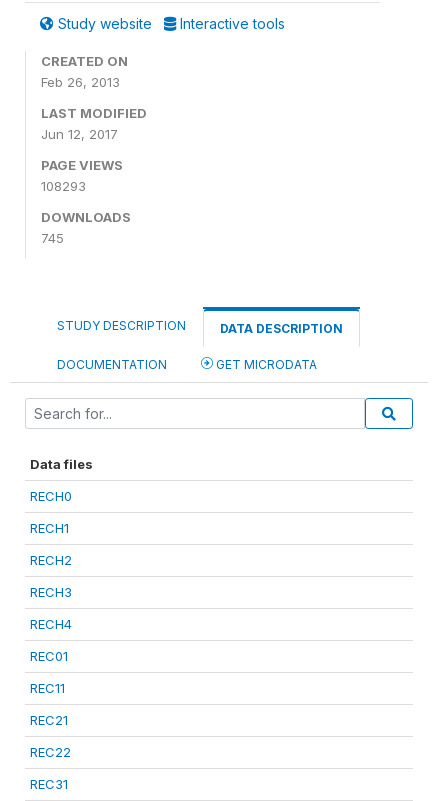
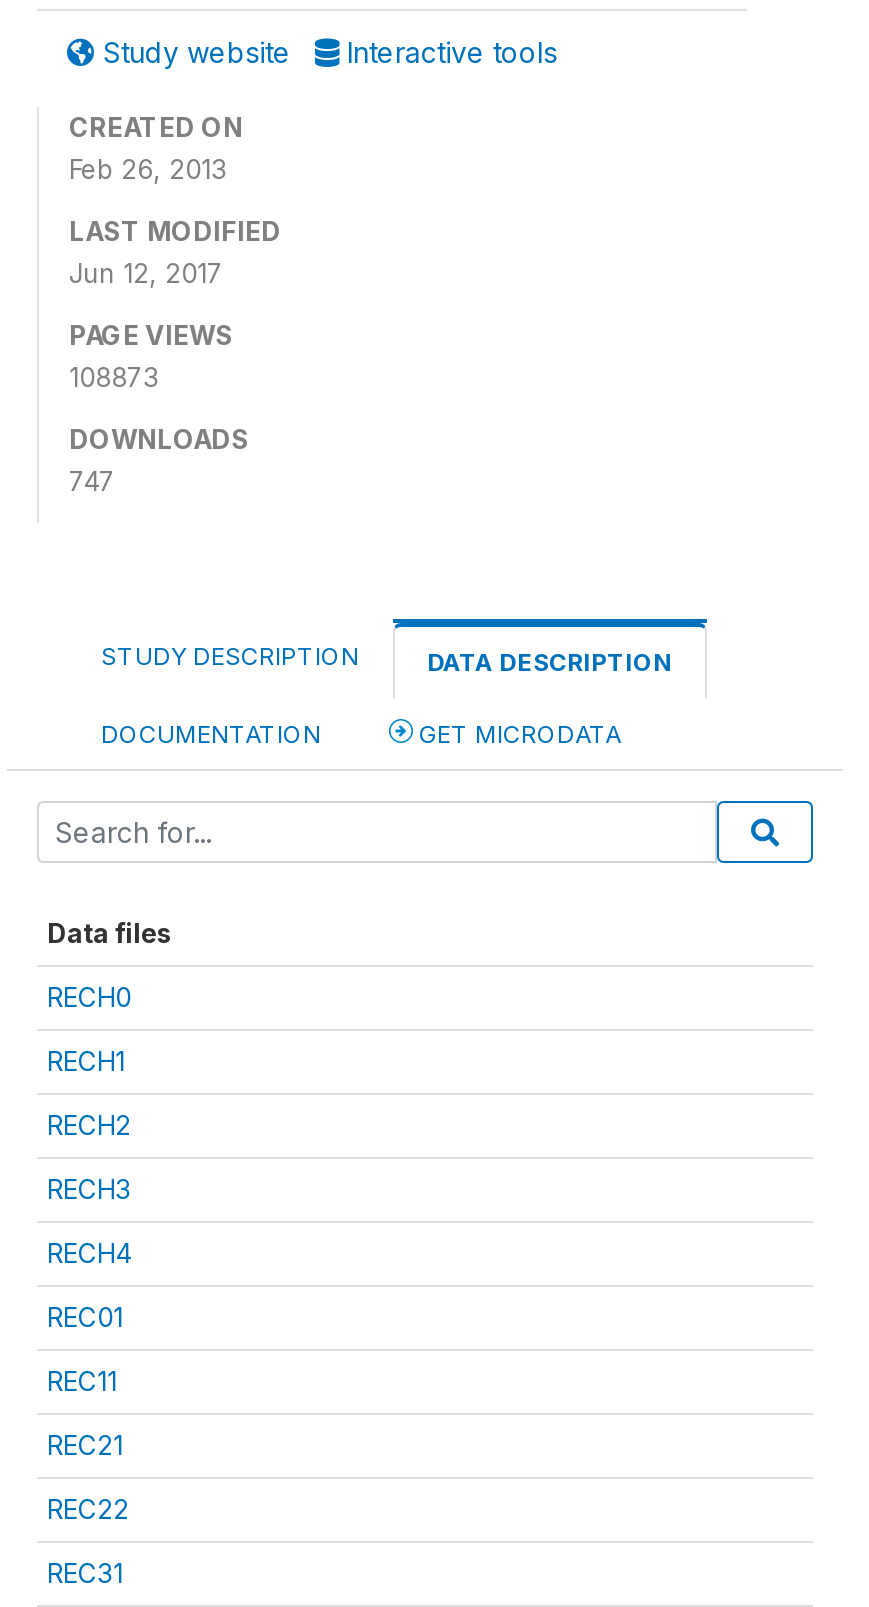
[41,178,86,194] 108293 -> [69,361,159,393] 108873
[41,230,64,246] 745 -> [69,465,115,497] 747

